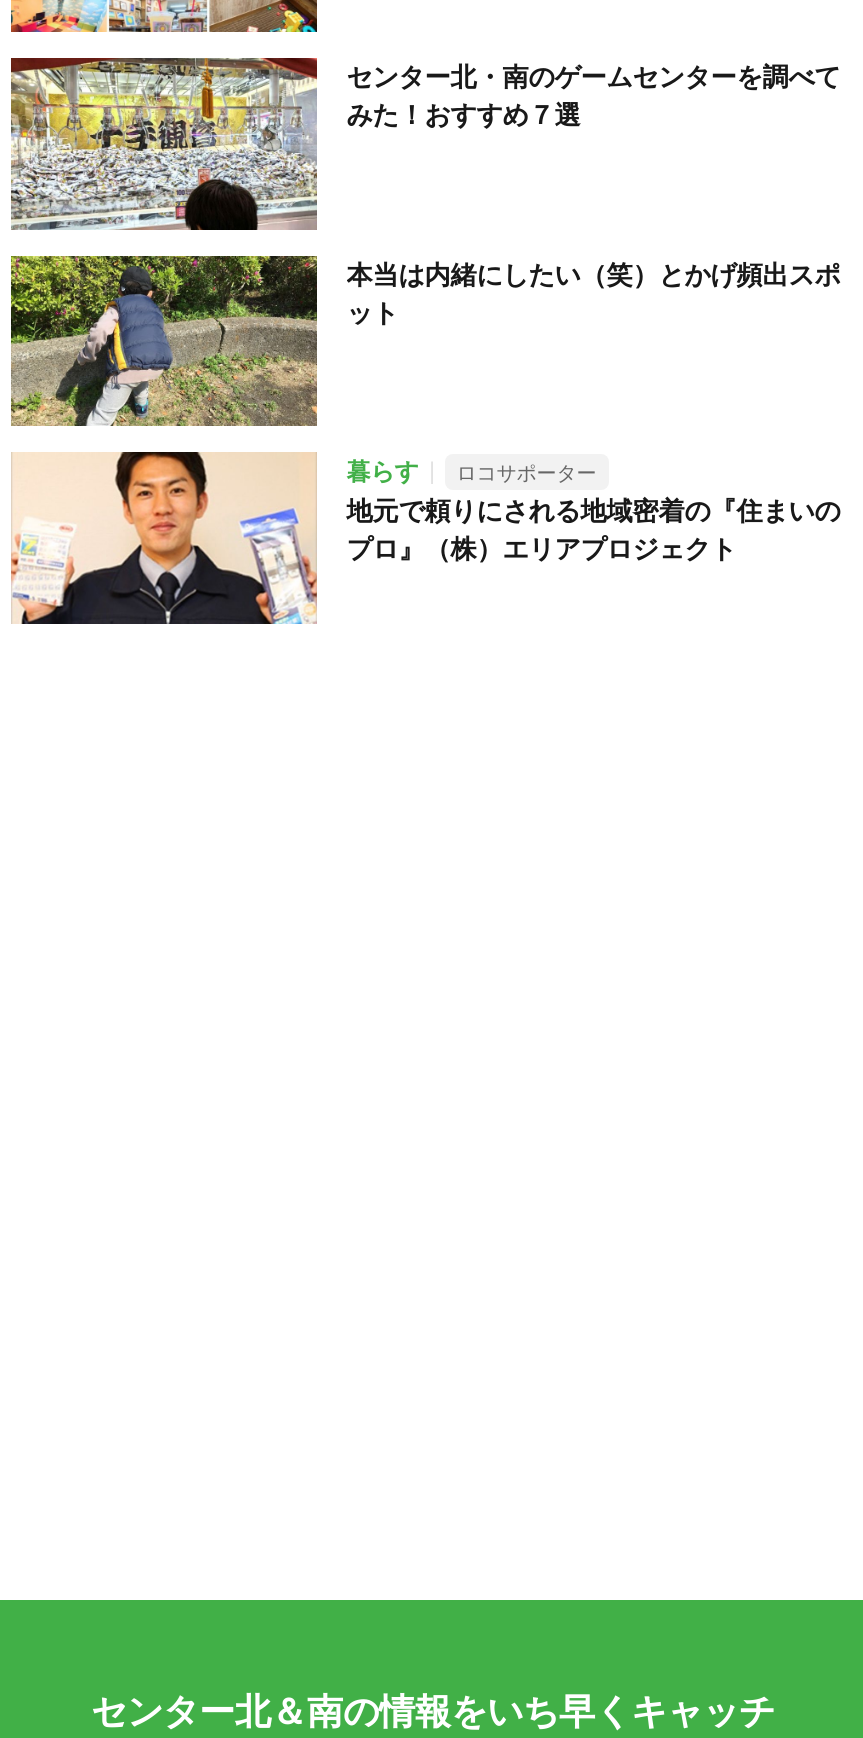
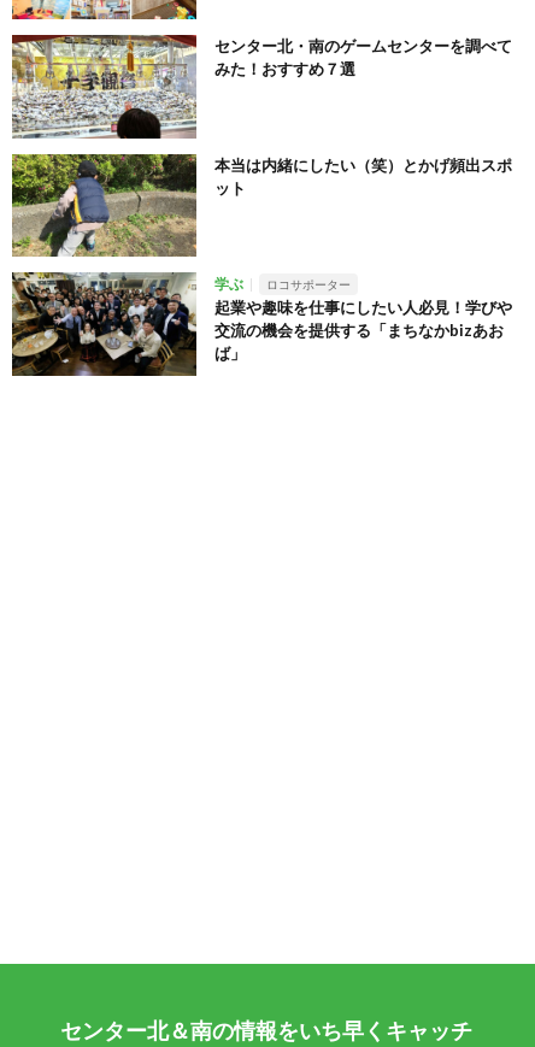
[9,450,418,626] [image] | 暮らす -> [11,271,243,377] [image] | 学ぶ
[346,494,840,564] 地元で頼りにされる地域密着の『住まいの | プロ』（株）エリアプロジェクト -> [214,298,512,363] 起業や趣味を仕事にしたい人必見！学びや | 交流の機会を提供する「まちなかbizあお | ば」

